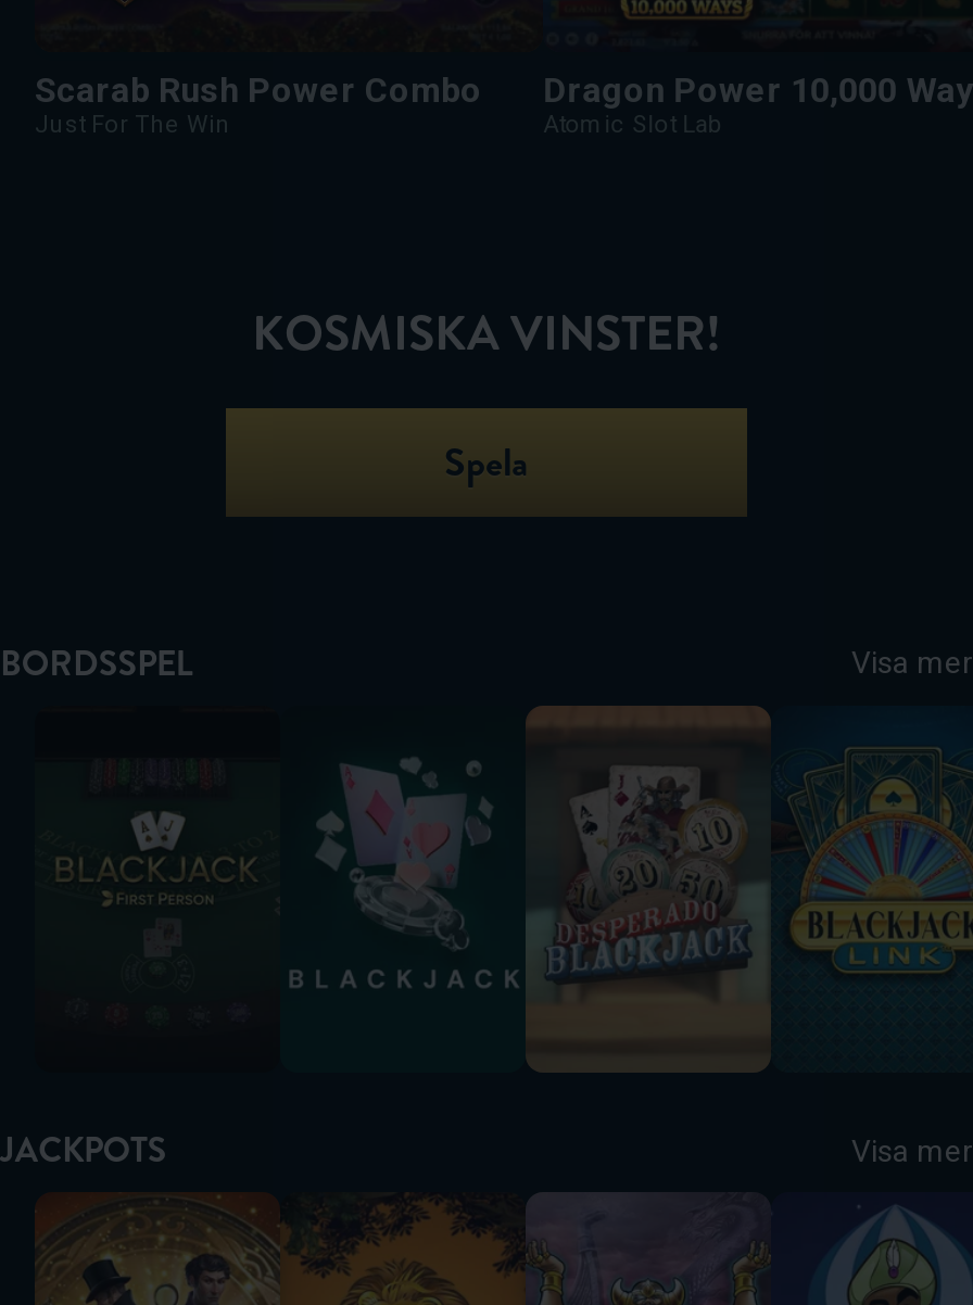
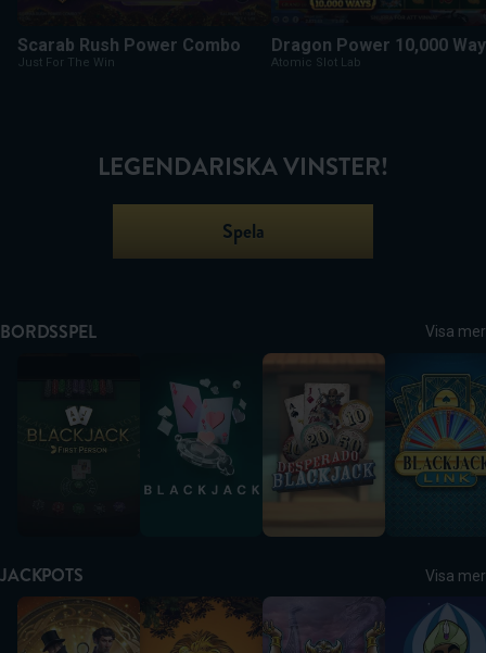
[252,299,721,368] KOSMISKA VINSTER! -> [98,150,388,184] LEGENDARISKA VINSTER!

